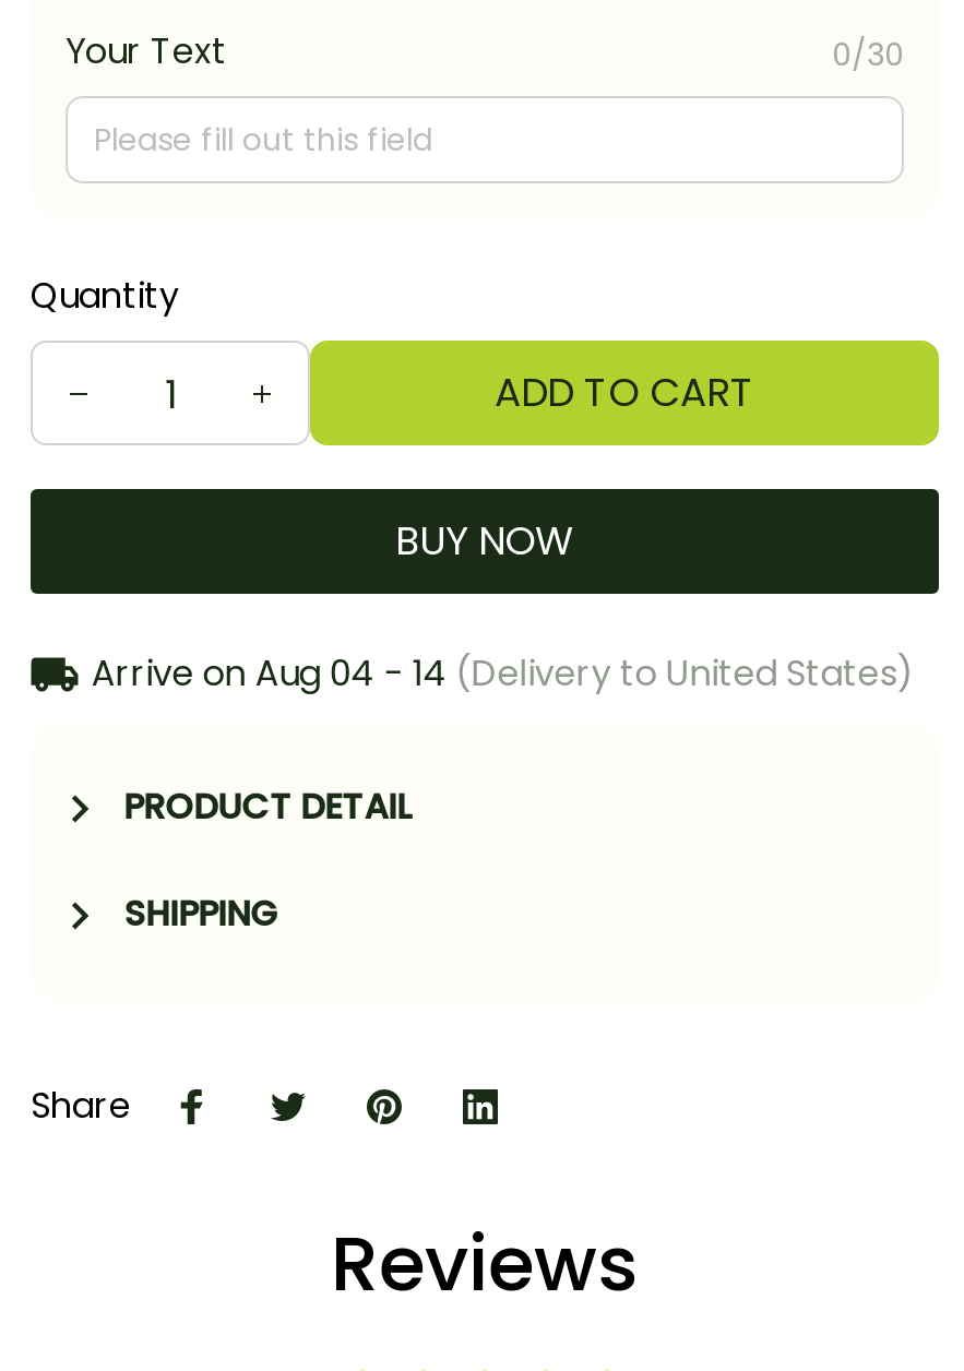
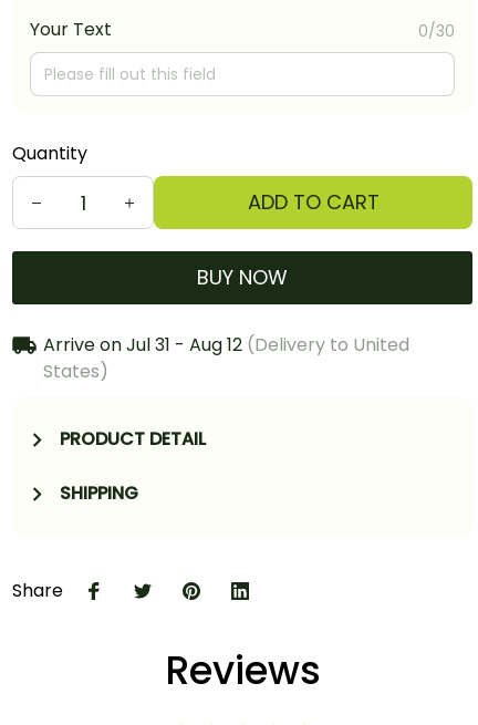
[91,649,914,699] Arrive on Aug 04 - 14 (Delivery to United States) -> [43,332,409,384] Arrive on Jul 31 - Aug 12 (Delivery to United | States)

